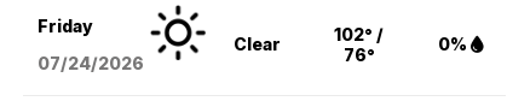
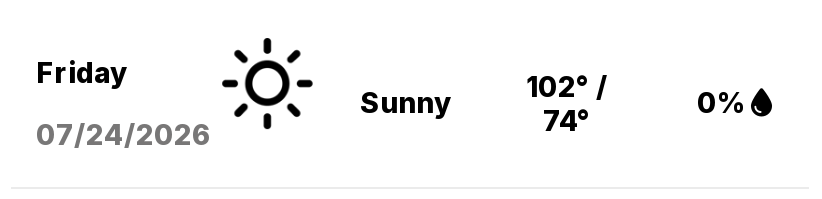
[234,34,281,55] Clear -> [360,86,452,120] Sunny
[344,45,375,66] 76° -> [543,104,591,138] 74°

